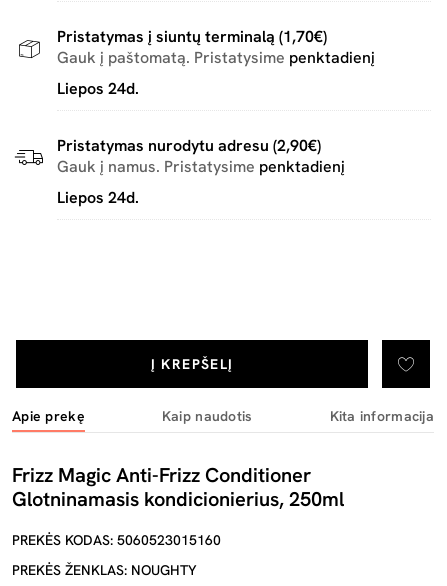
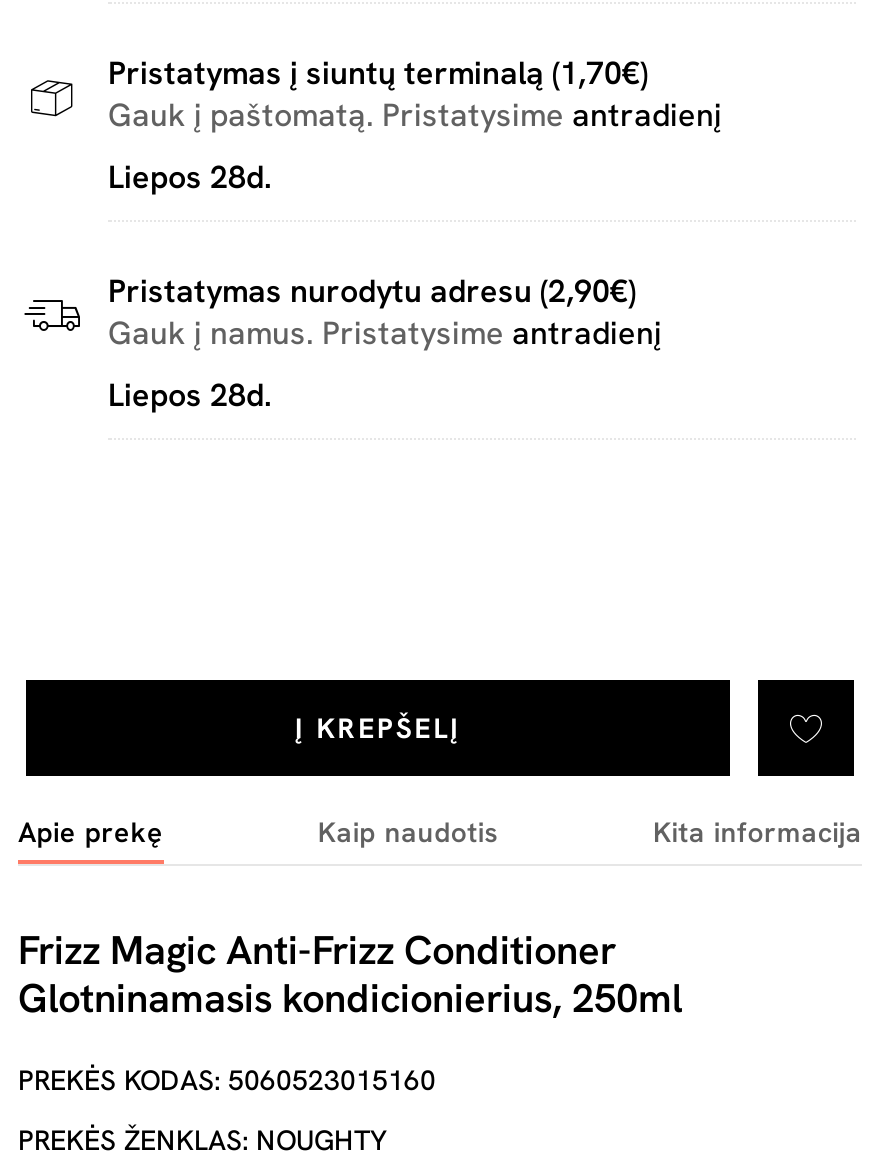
[57,47,375,68] Gauk į paštomatą. Pristatysime penktadienį -> [108,94,722,136] Gauk į paštomatą. Pristatysime antradienį
[57,78,139,99] Liepos 24d. -> [108,156,272,198] Liepos 28d.
[57,156,345,177] Gauk į namus. Pristatysime penktadienį -> [108,312,662,354] Gauk į namus. Pristatysime antradienį
[57,187,139,208] Liepos 24d. -> [108,374,272,416] Liepos 28d.

